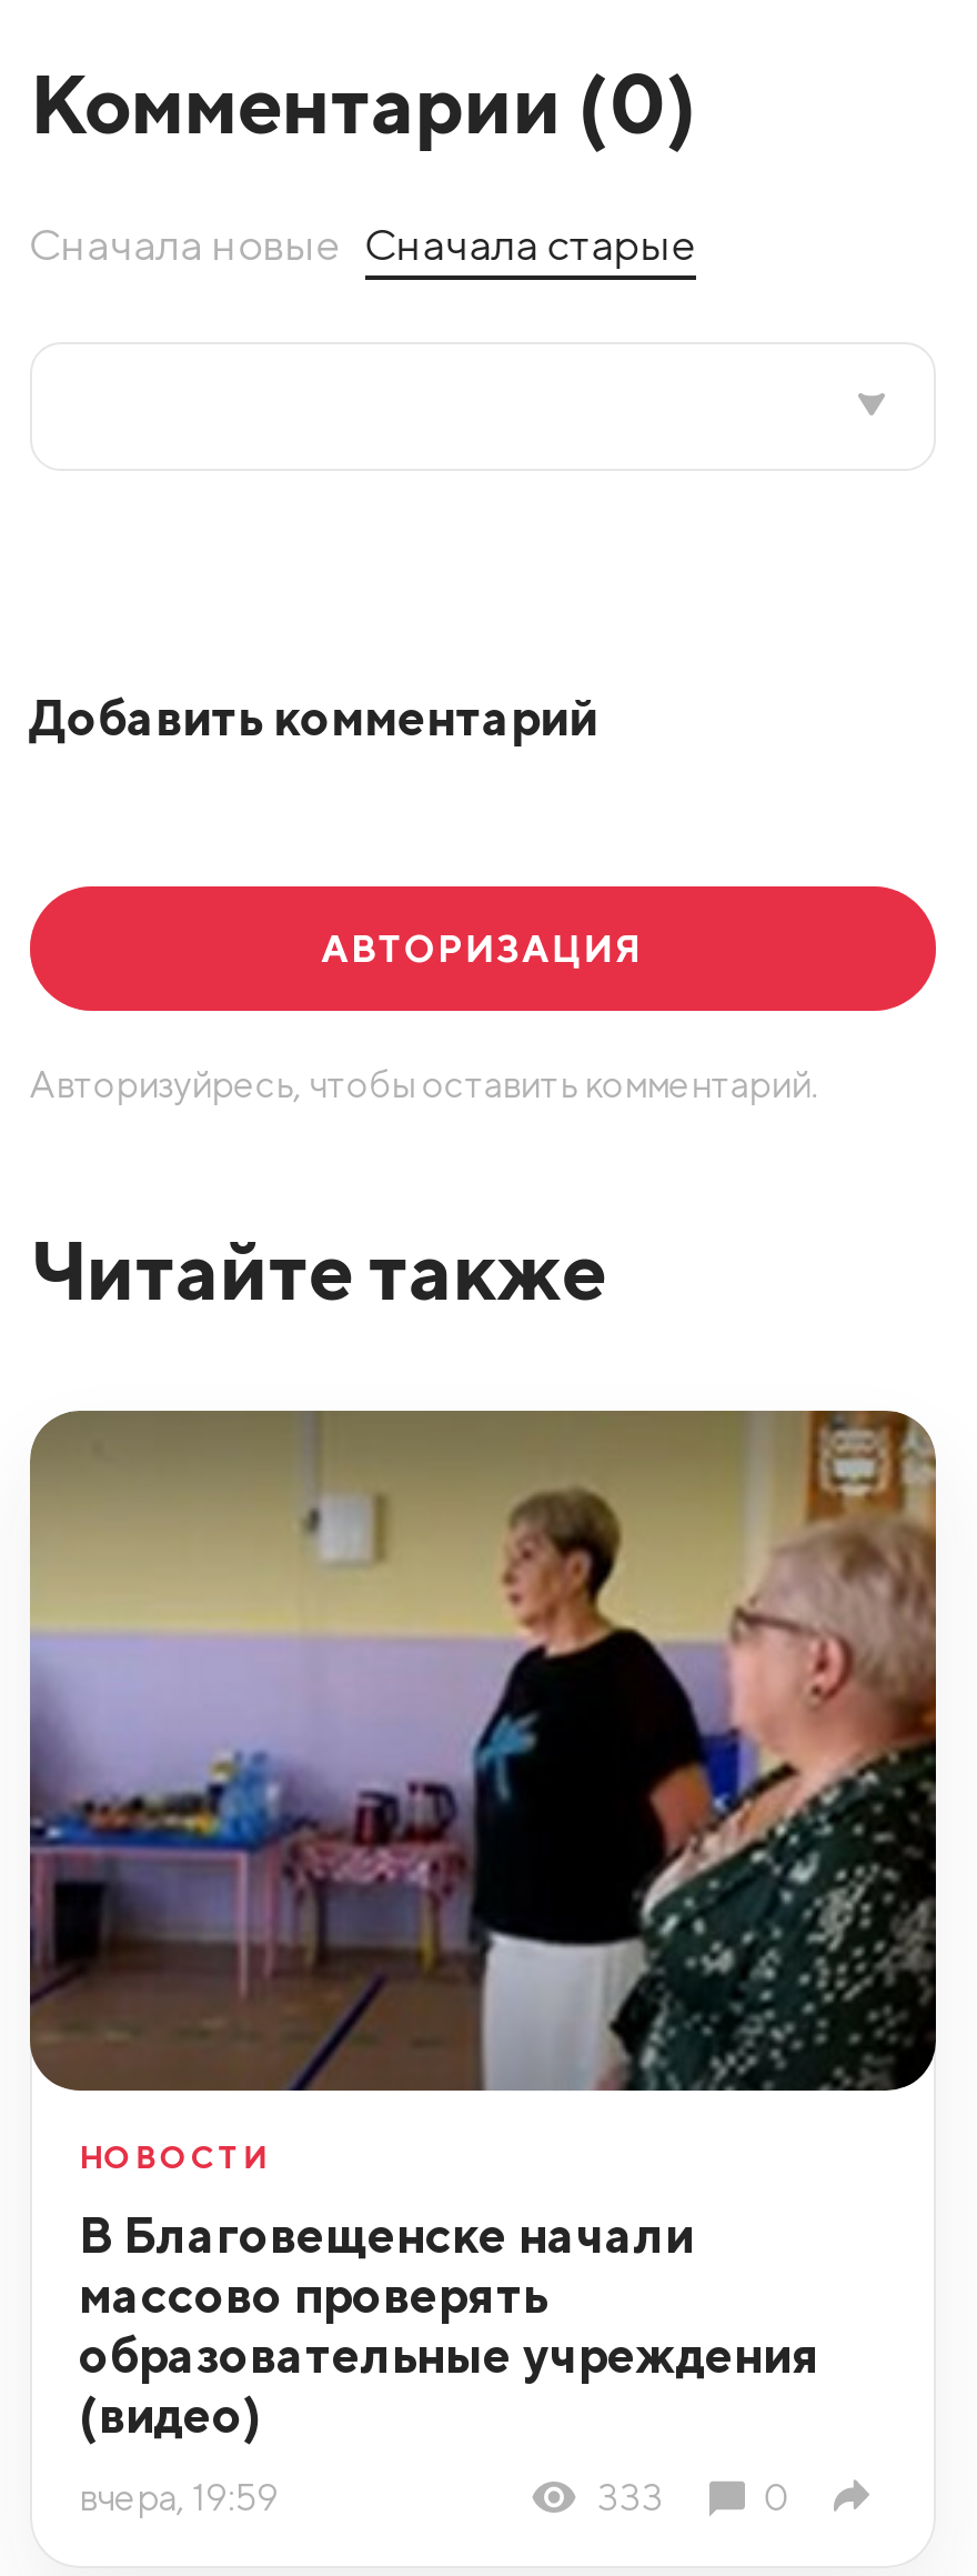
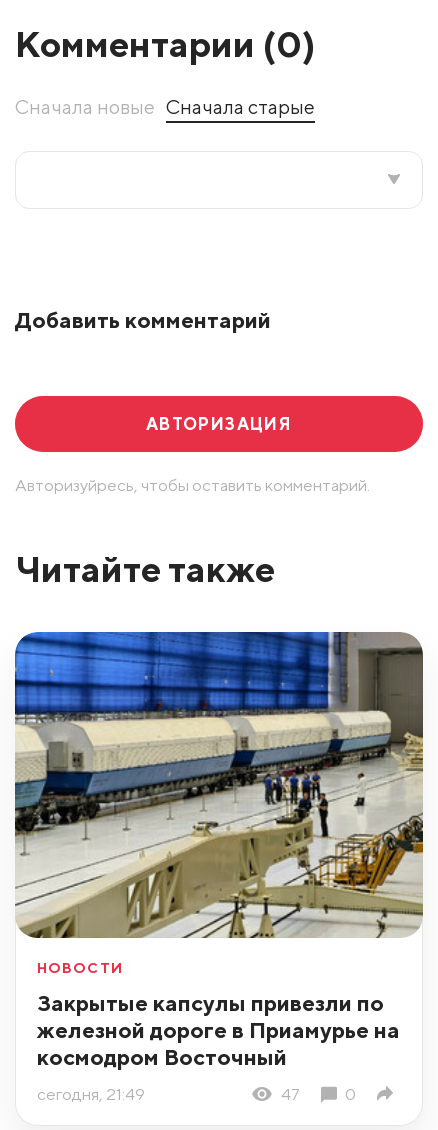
[28,1409,938,2093] [image] -> [14,631,424,939] [image]
[79,2203,820,2443] В Благовещенске начали | массово проверять | образовательные учреждения | (видео) -> [37,989,400,1070] Закрытые капсулы привезли по | железной дороге в Приамурье на | космодром Восточный
[79,2474,664,2518] вчера, 19:59 | 333 -> [37,1084,300,1104] сегодня, 21:49 | 47

